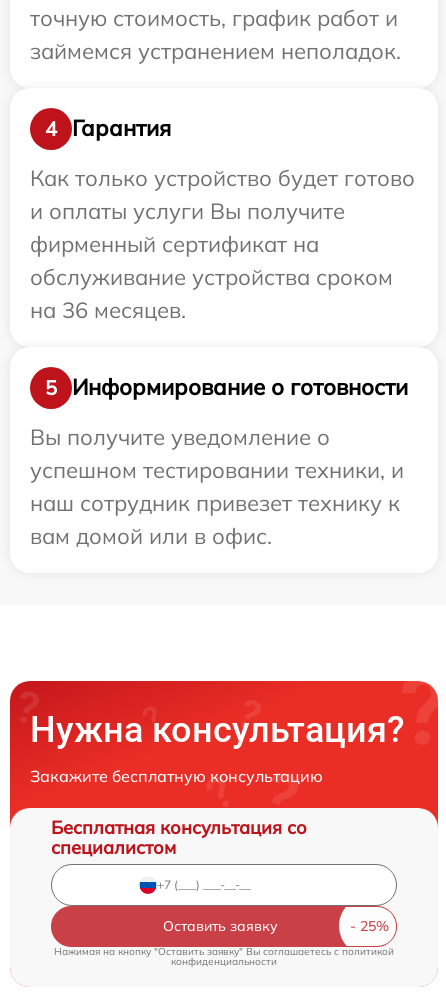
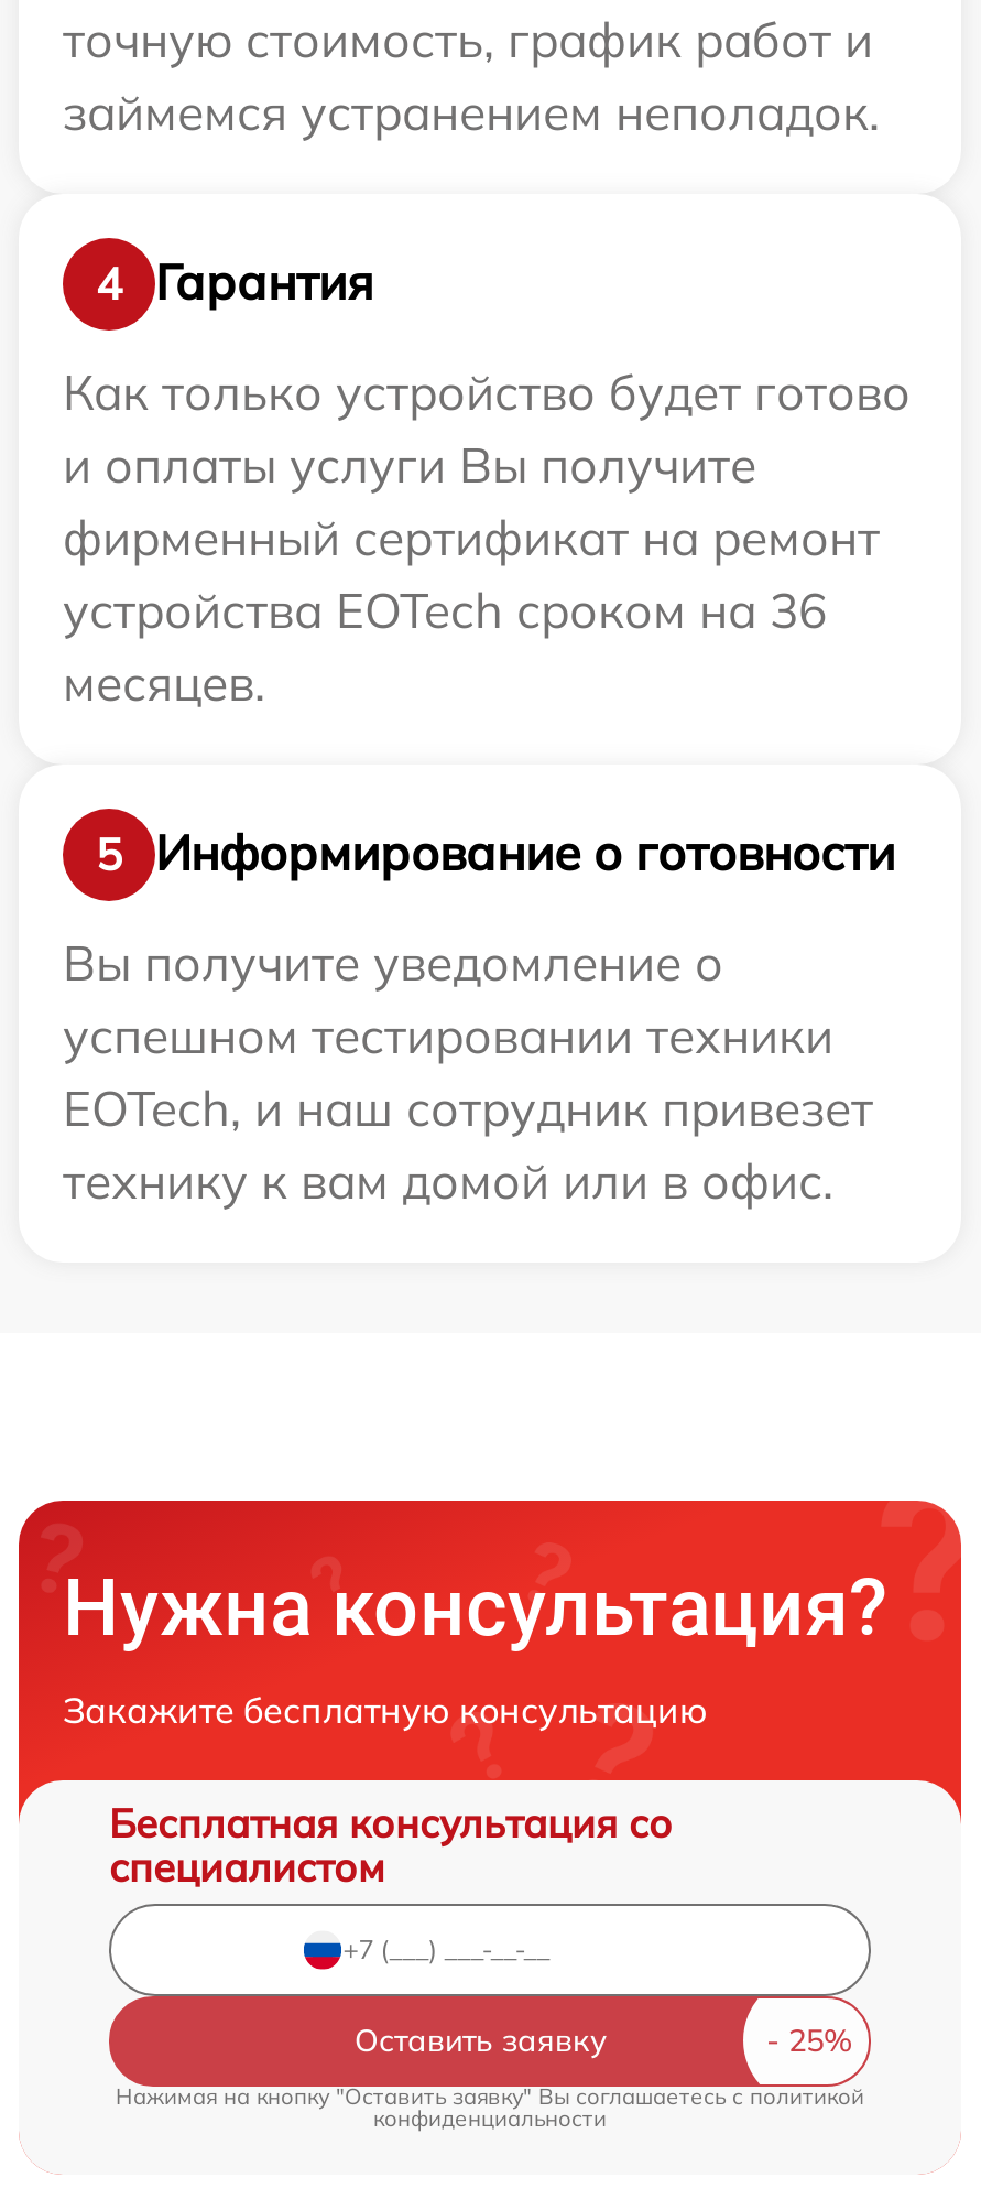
[30,230,393,324] фирменный сертификат на | обслуживание устройства сроком | на 36 месяцев. -> [63,506,880,713] фирменный сертификат на ремонт | устройства EOTech сроком на 36 | месяцев.
[30,456,404,550] успешном тестировании техники, и | наш сотрудник привезет технику к | вам домой или в офис. -> [63,1004,873,1211] успешном тестировании техники | EOTech, и наш сотрудник привезет | технику к вам домой или в офис.

